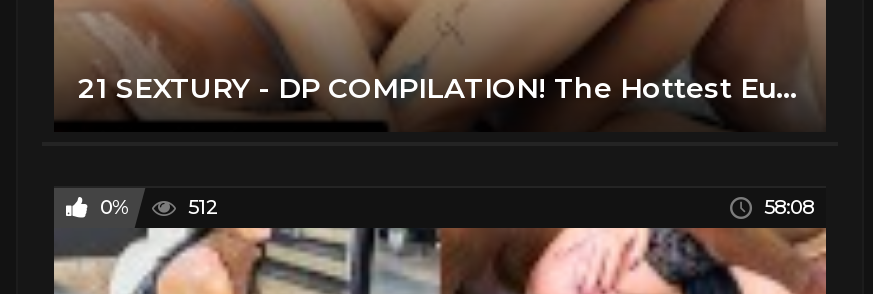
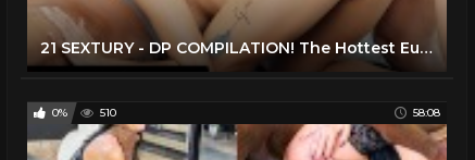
[188,193,218,219] 512 -> [100,105,116,119] 510

